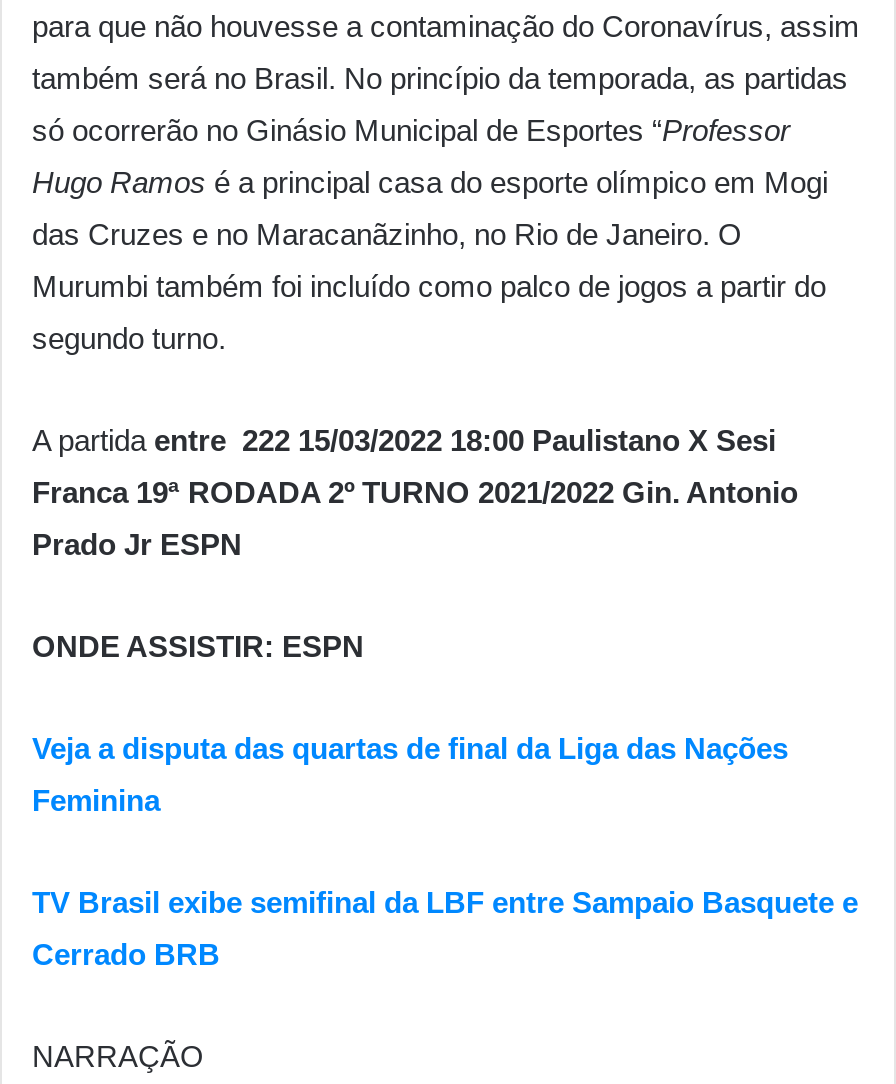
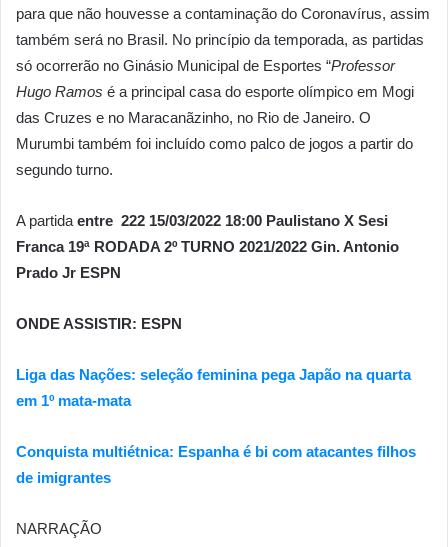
[32,731,788,765] Veja a disputa das quartas de final da Liga das Nações -> [16,366,411,383] Liga das Nações: seleção feminina pega Japão na quarta
[32,783,160,817] Feminina -> [16,392,131,409] em 1º mata-mata
[32,885,858,919] TV Brasil exibe semifinal da LBF entre Sampaio Basquete e -> [16,443,416,460] Conquista multiétnica: Espanha é bi com atacantes filhos
[32,937,220,971] Cerrado BRB -> [16,469,111,486] de imigrantes

